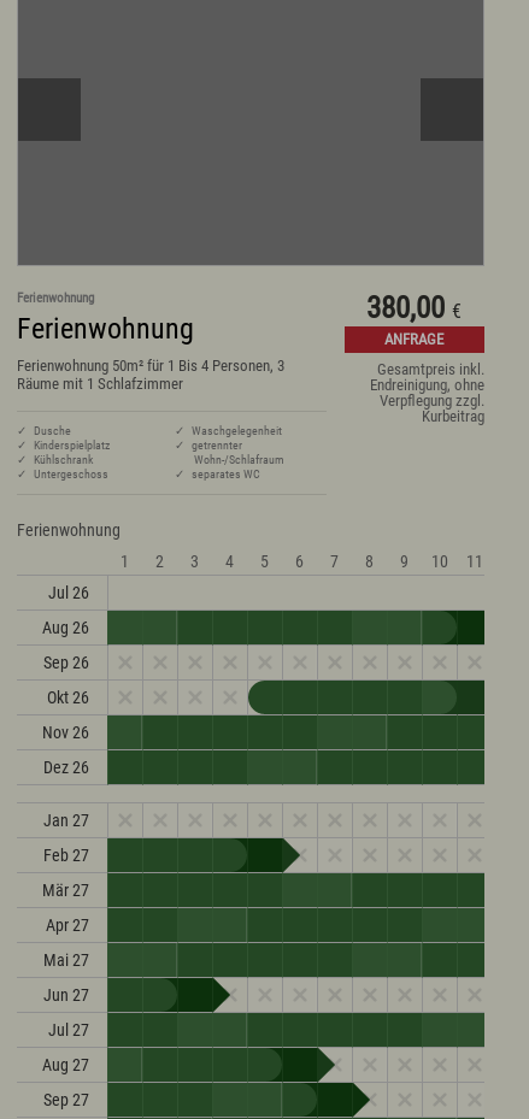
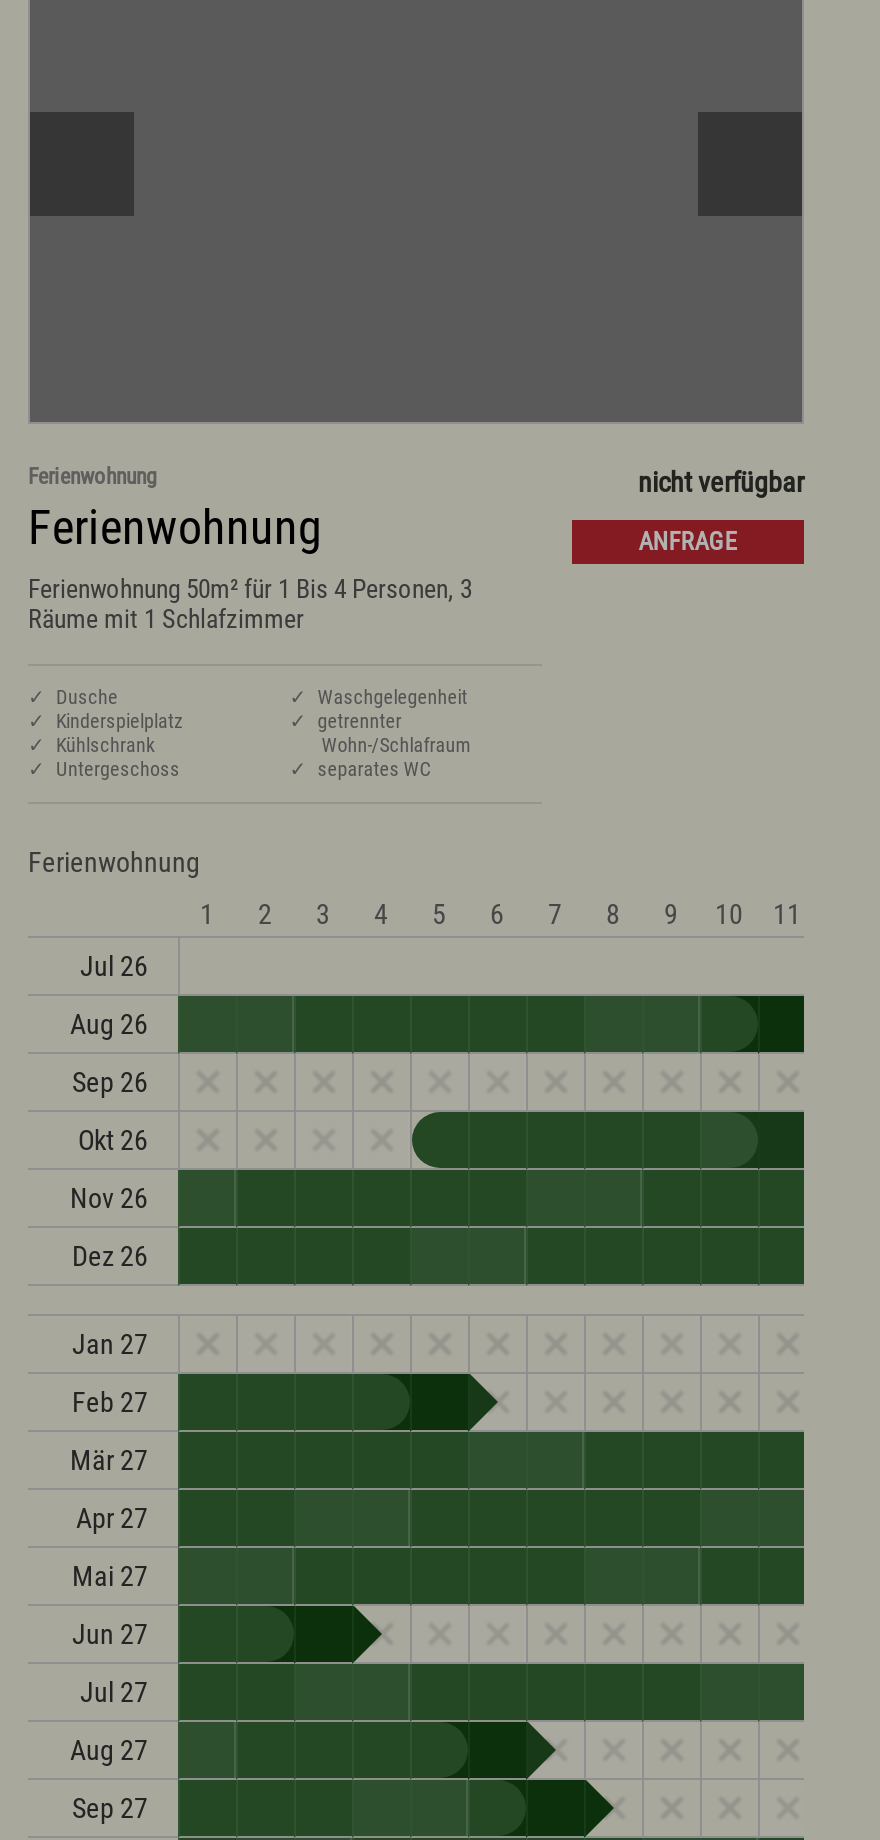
[367,290,462,325] 380,00 € -> [638,466,804,498] nicht verfügbar
[370,360,484,425] Gesamtpreis inkl. | Endreinigung, ohne | Verpflegung zzgl. | Kurbeitrag -> none

